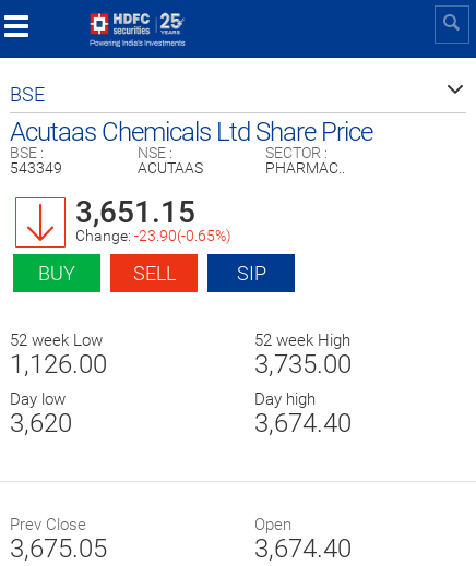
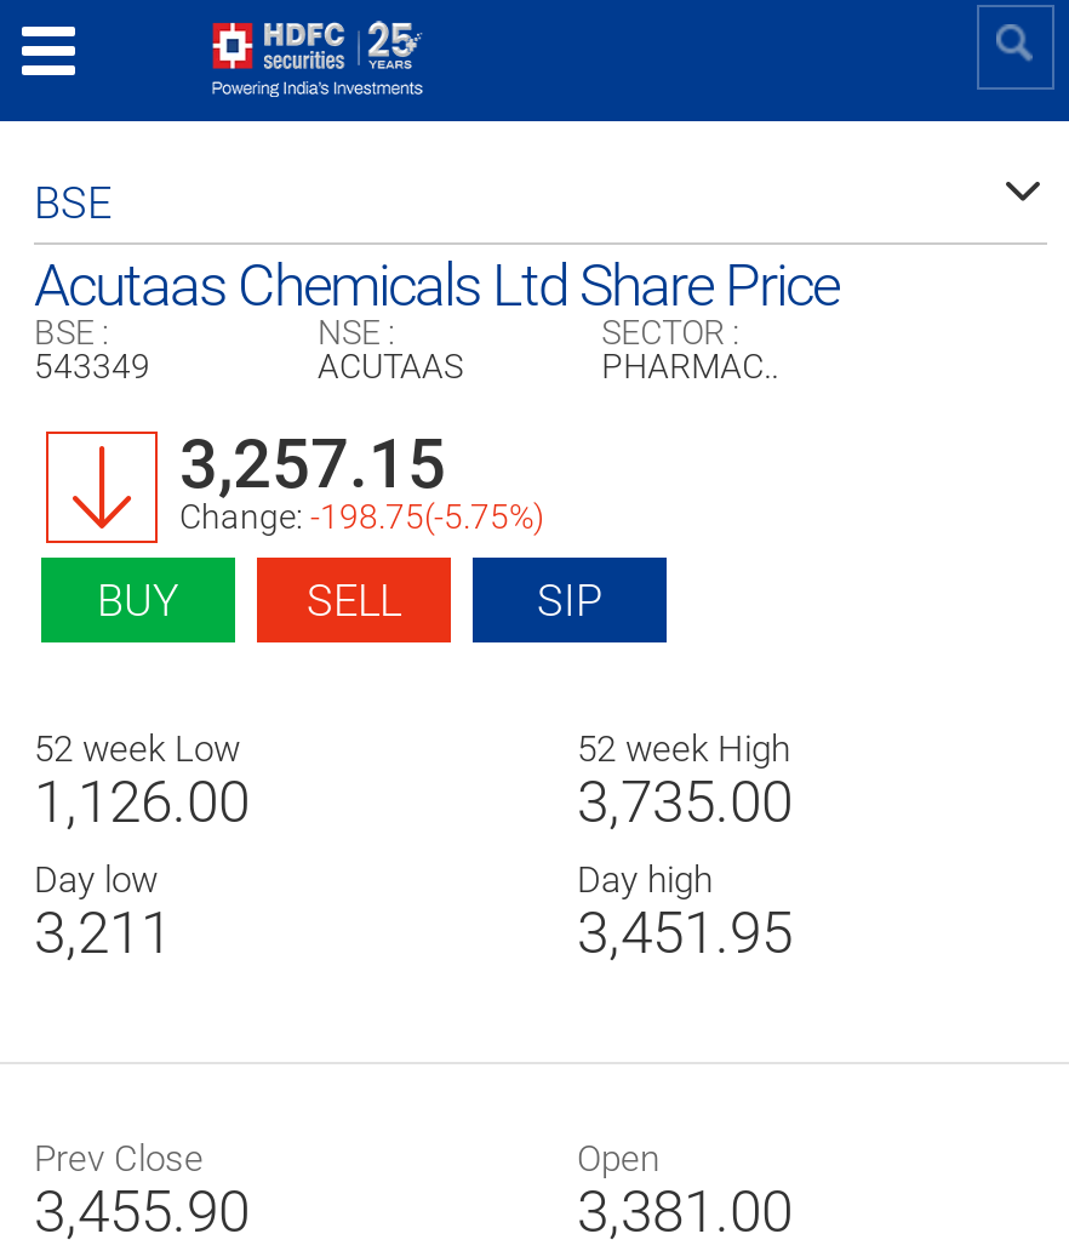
[75,194,195,230] 3,651.15 -> [179,424,446,504] 3,257.15
[75,227,231,244] Change: -23.90(-0.65%) -> [179,497,545,536] Change: -198.75(-5.75%)
[10,408,72,438] 3,620 -> [34,899,172,967] 3,211
[254,408,352,438] 3,674.40 -> [577,899,793,967] 3,451.95
[10,533,107,564] 3,675.05 -> [34,1178,250,1246] 3,455.90
[254,533,352,564] 3,674.40 -> [577,1178,793,1246] 3,381.00

